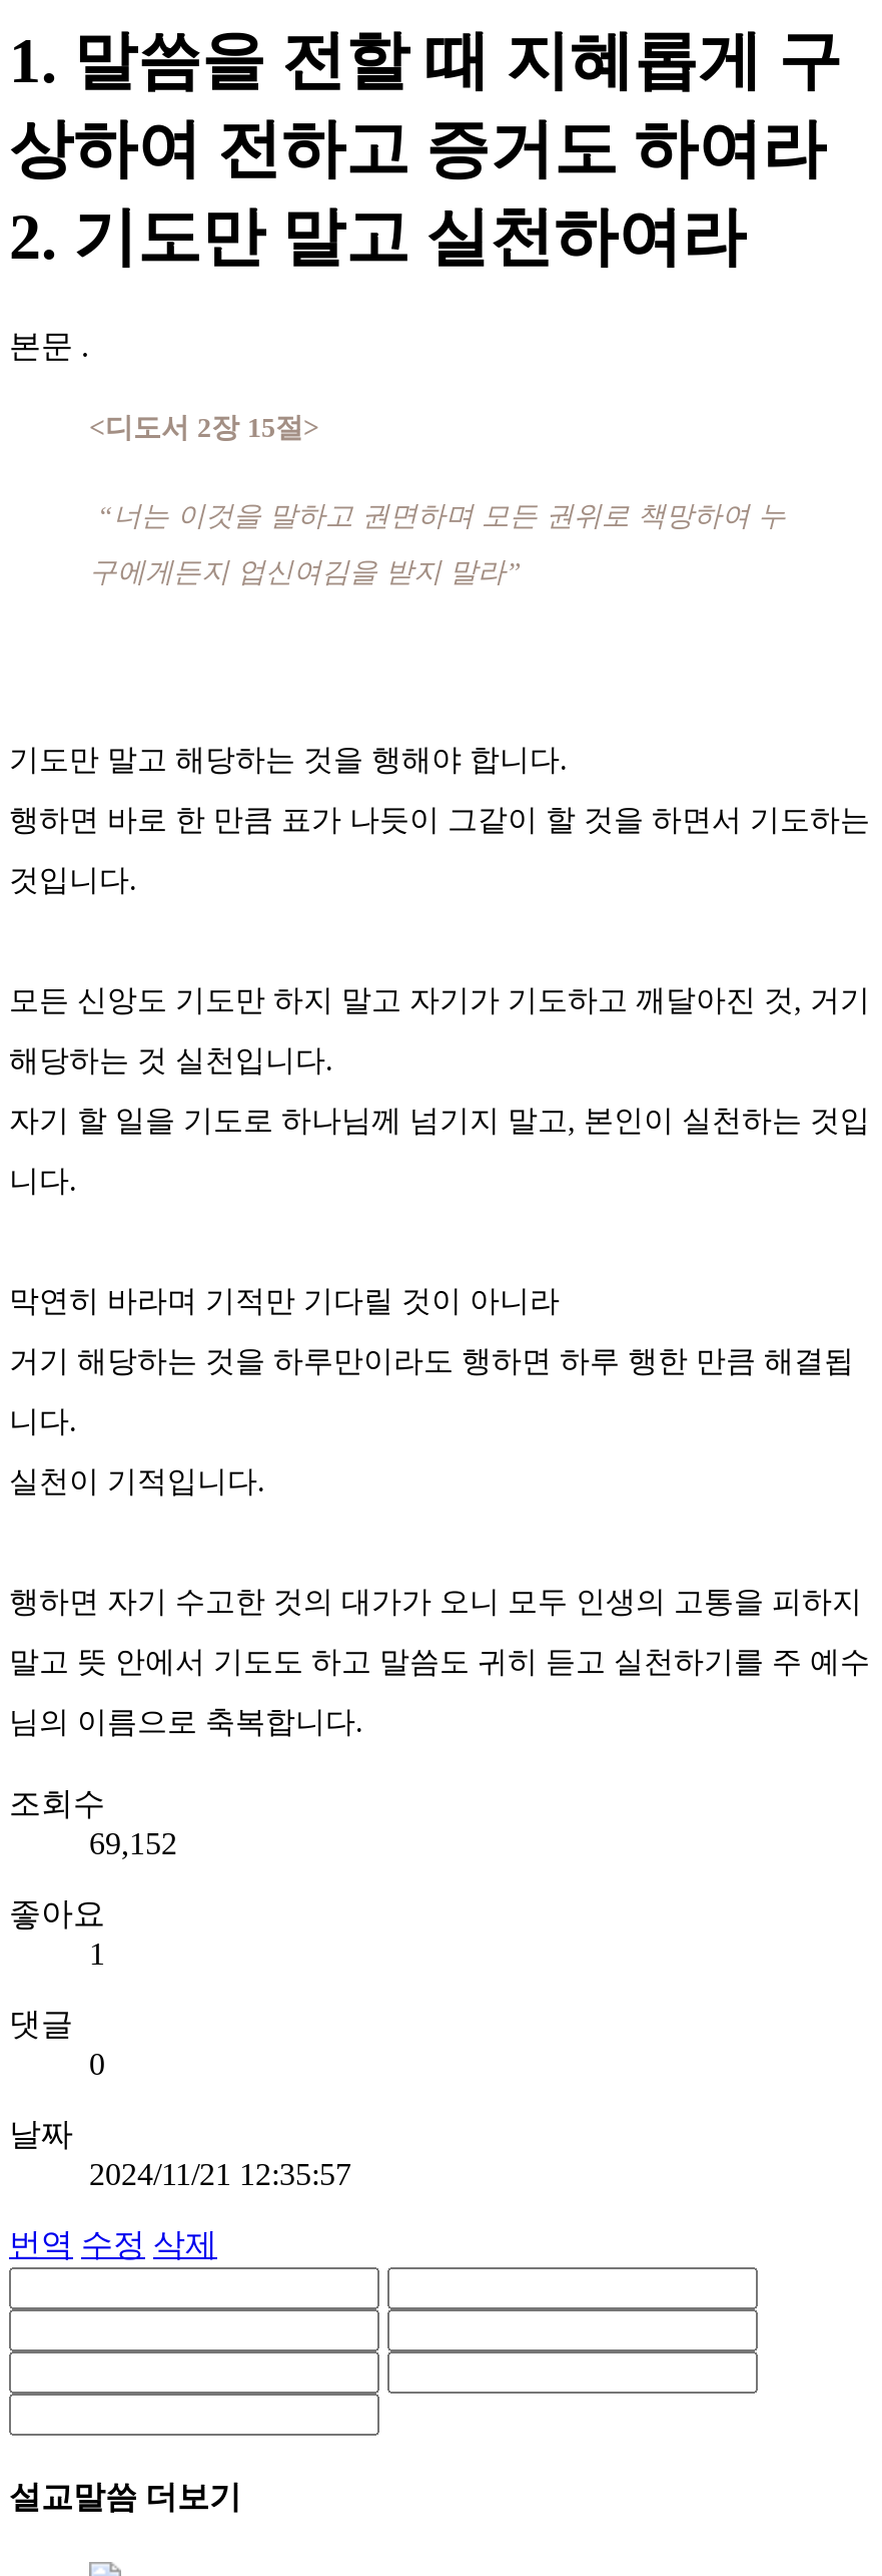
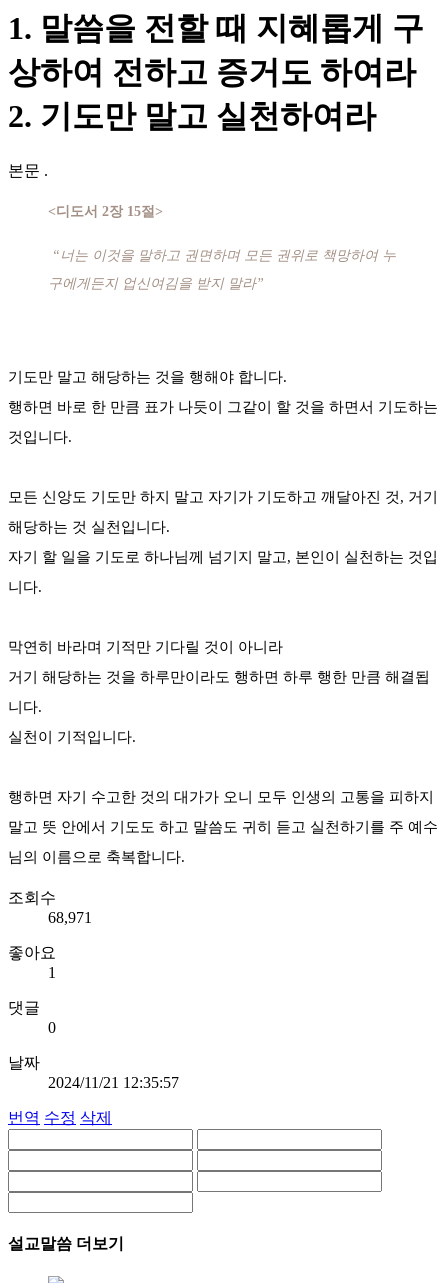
[89,1826,177,1860] 69,152 -> [48,909,92,926] 68,971

